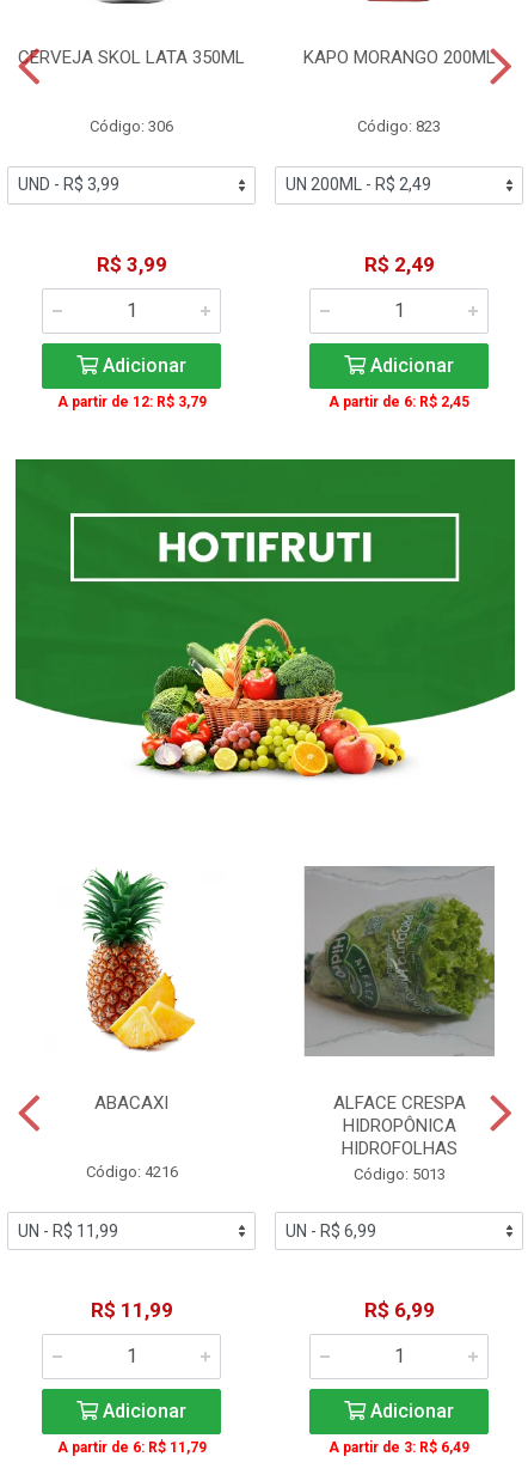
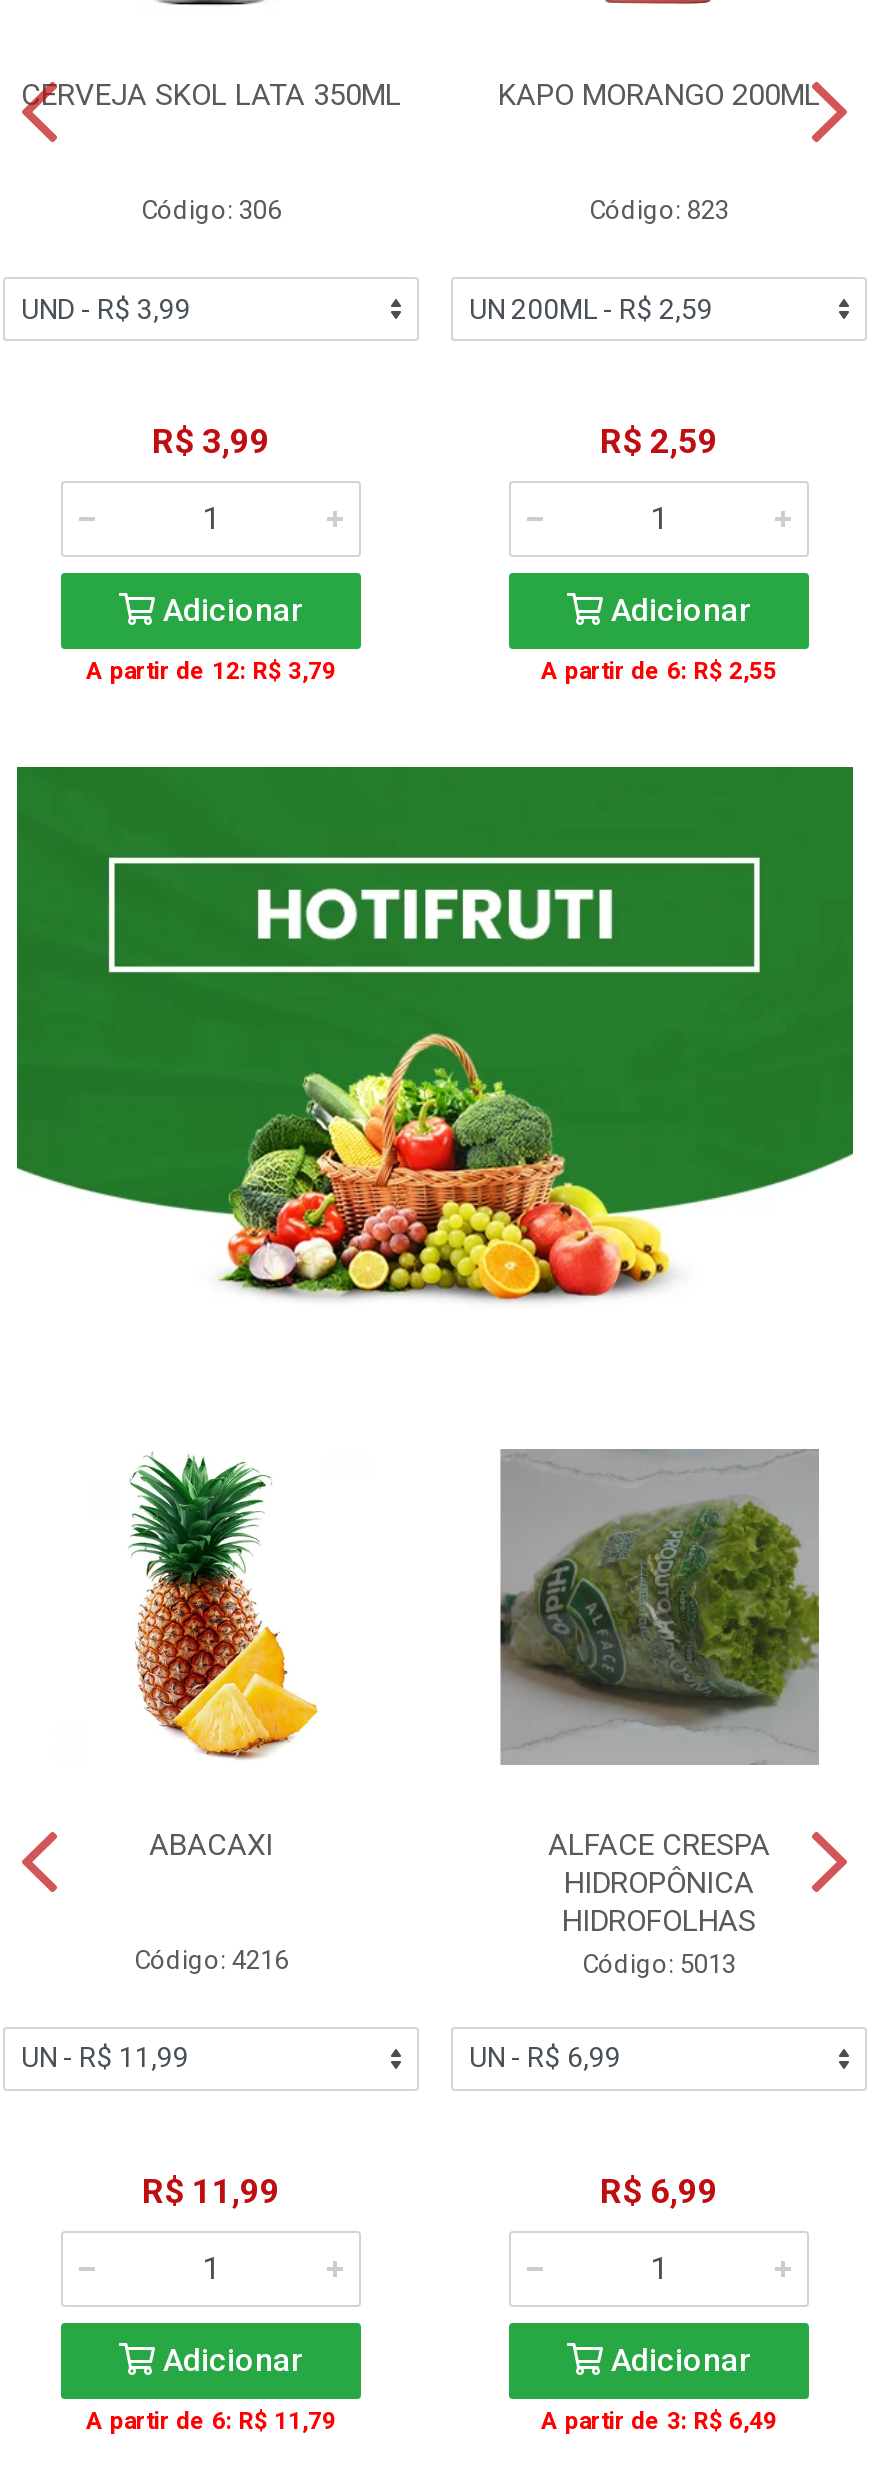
[364,252,434,276] R$ 2,49 -> [600,421,718,461] R$ 2,59
[329,393,469,410] A partir de 6: R$ 2,45 -> [541,657,777,685] A partir de 6: R$ 2,55

